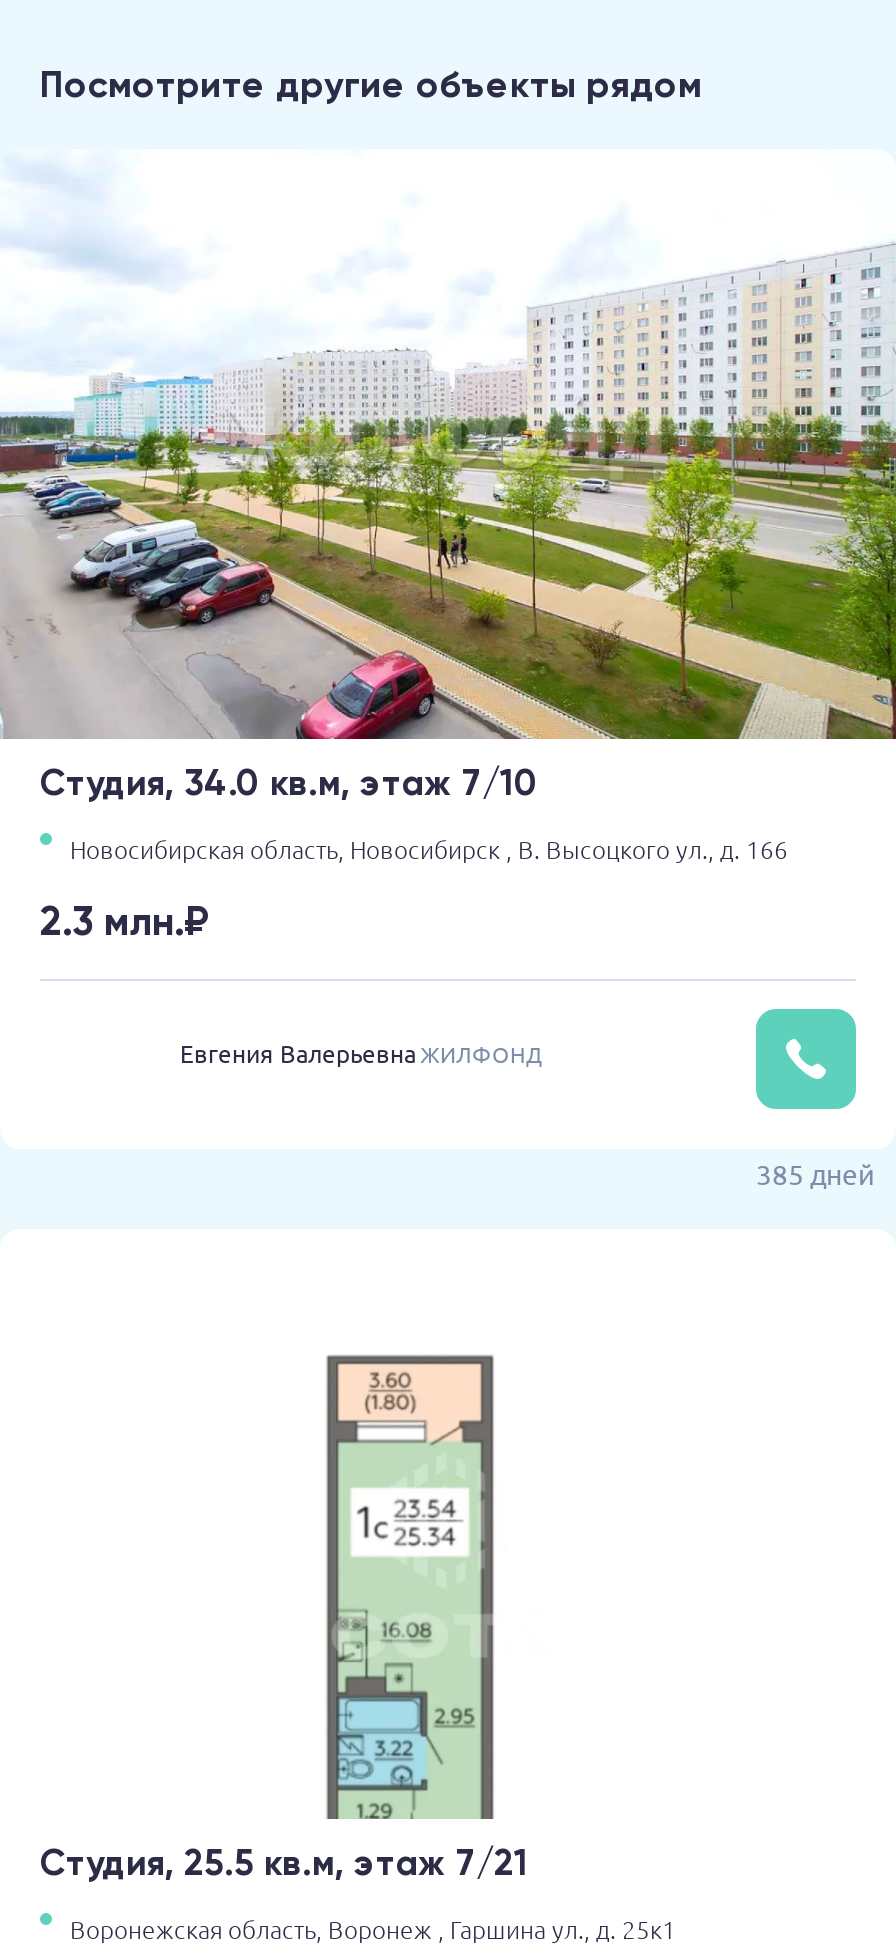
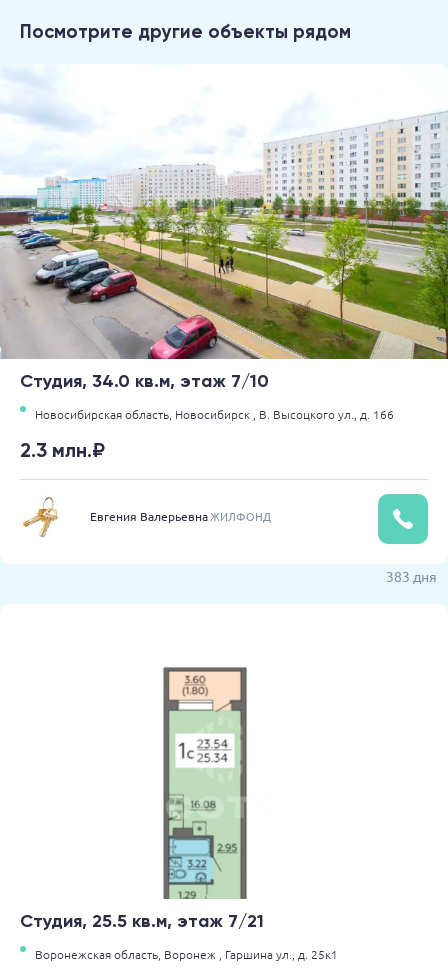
none -> [22,496,58,538] [image]
[756,1155,874,1191] 385 дней -> [386,567,437,585] 383 дня

